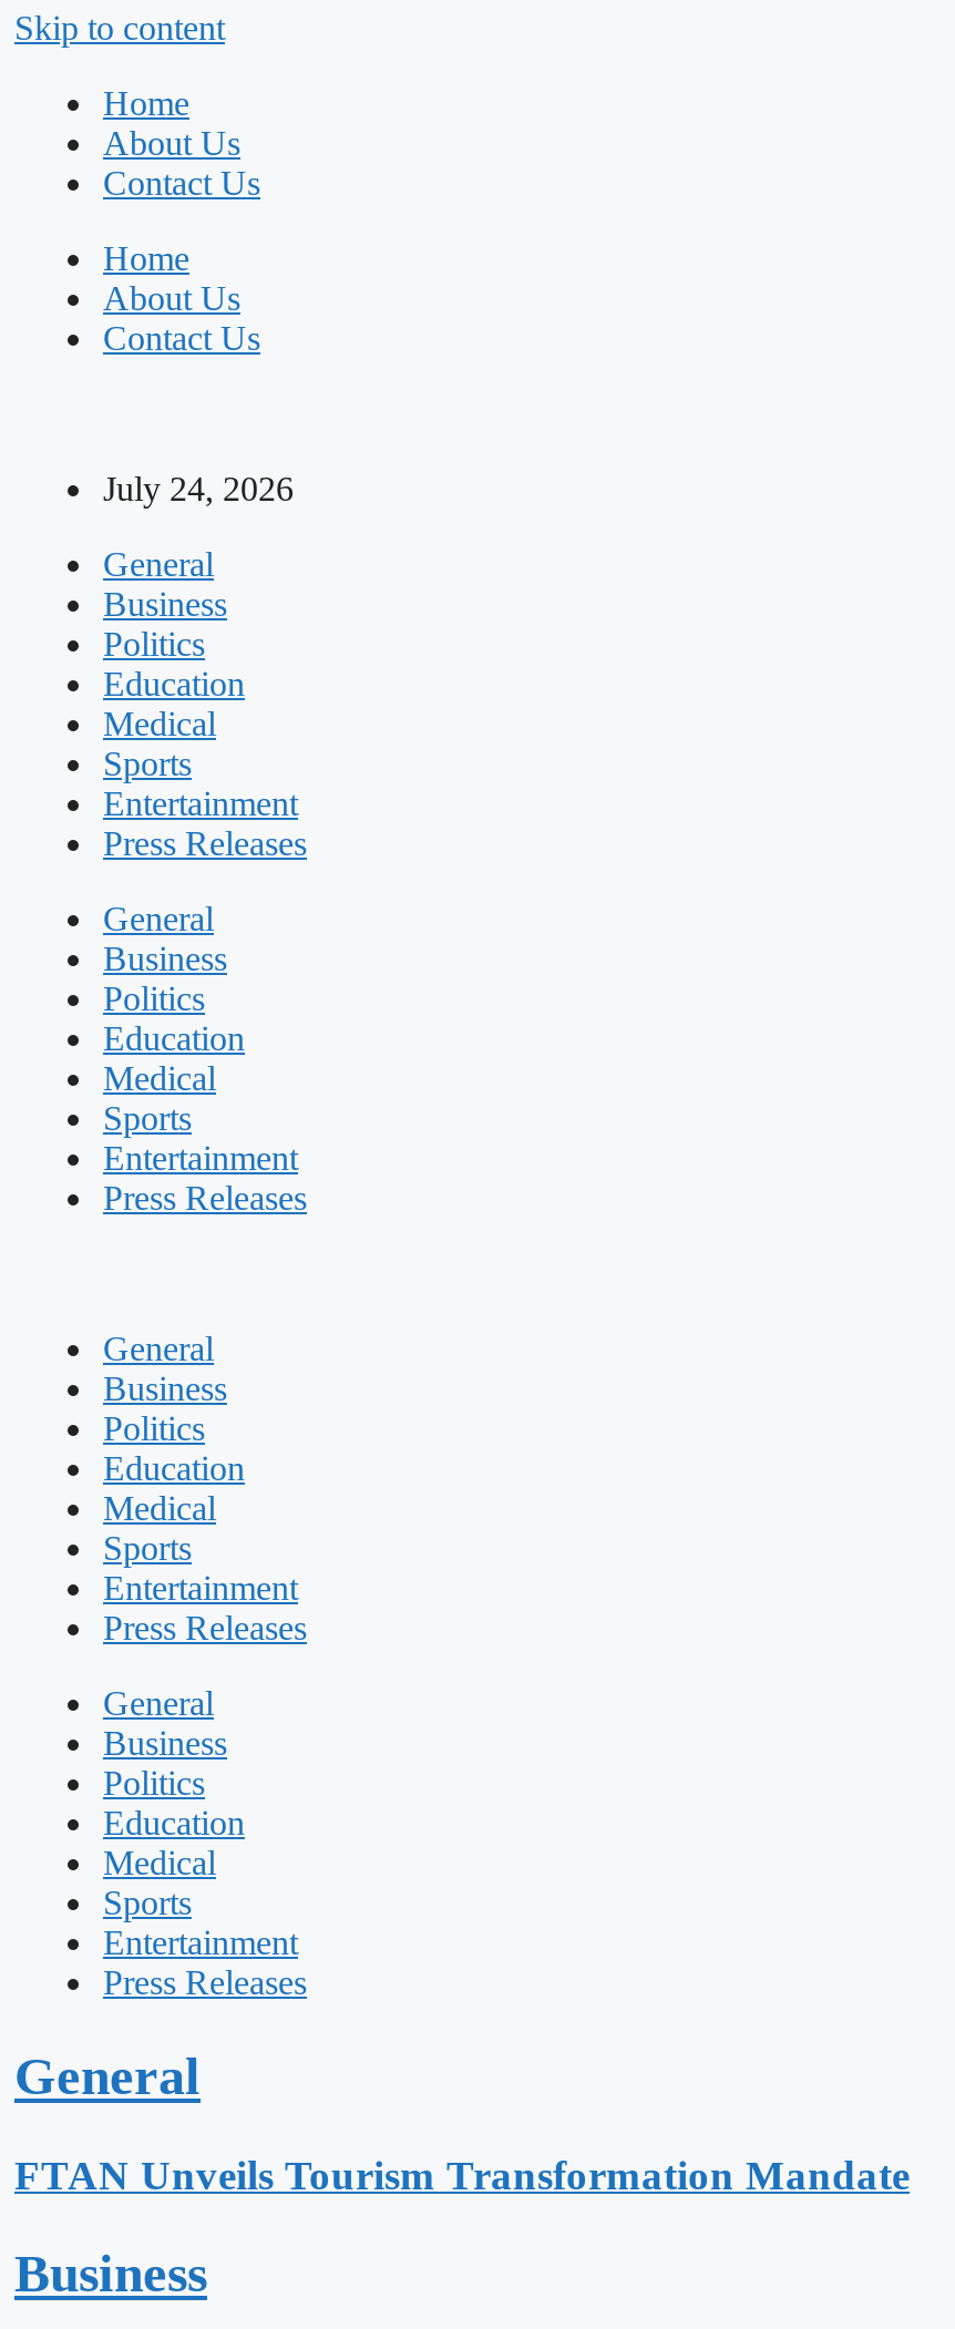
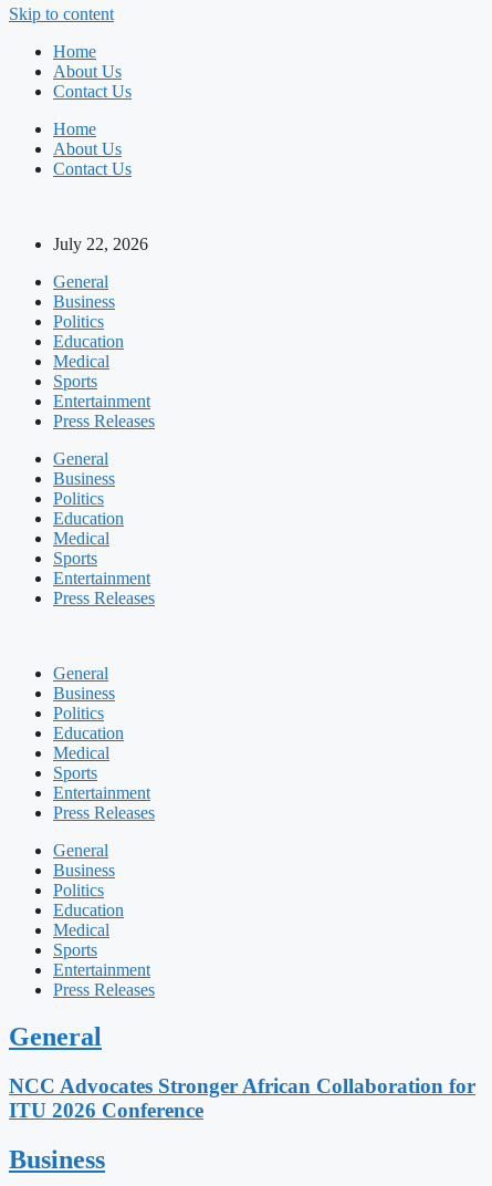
[103,470,294,507] July 24, 2026 -> [53,235,148,253] July 22, 2026
[14,2151,910,2198] FTAN Unveils Tourism Transformation Mandate -> [9,1074,475,1122] NCC Advocates Stronger African Collaboration for | ITU 2026 Conference

